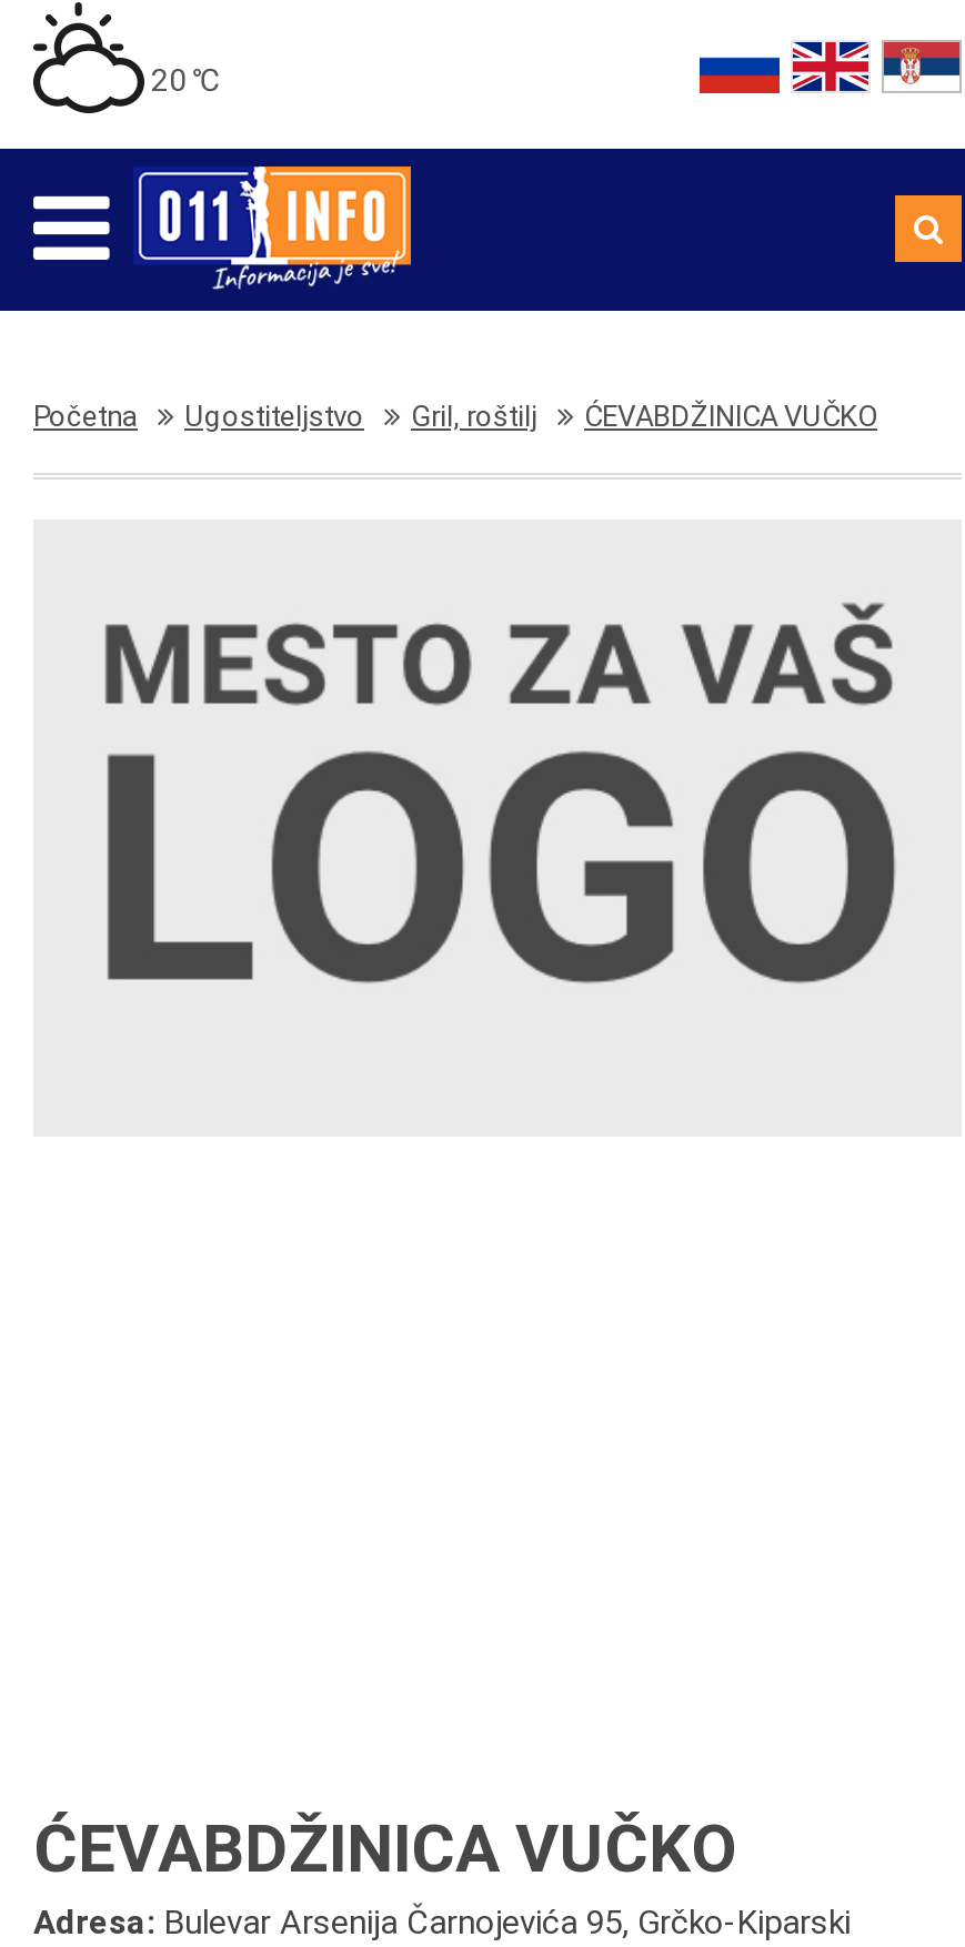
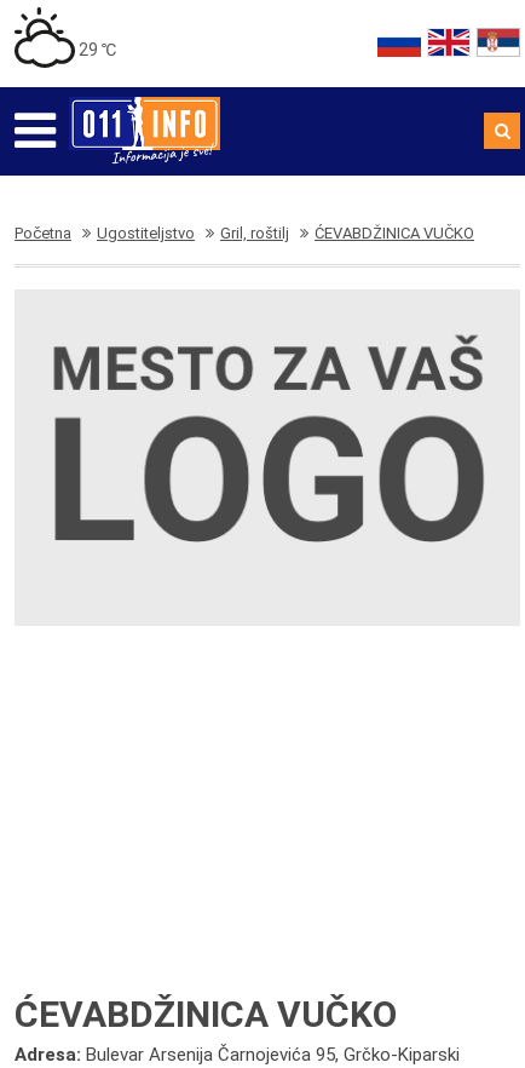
[144,62,220,98] 20 ℃ -> [75,40,116,59] 29 ℃

